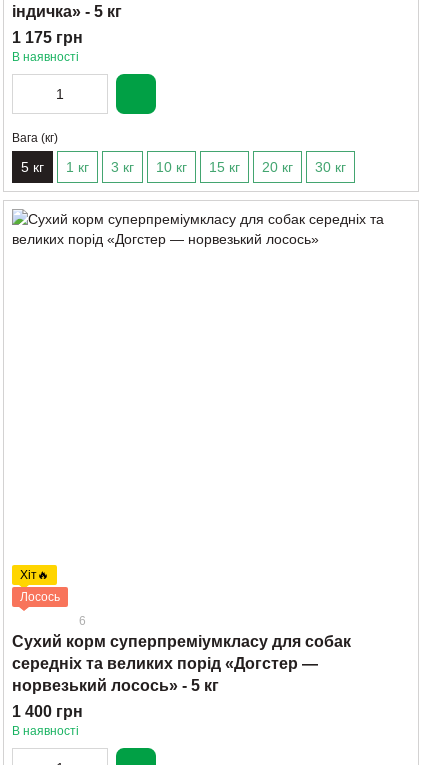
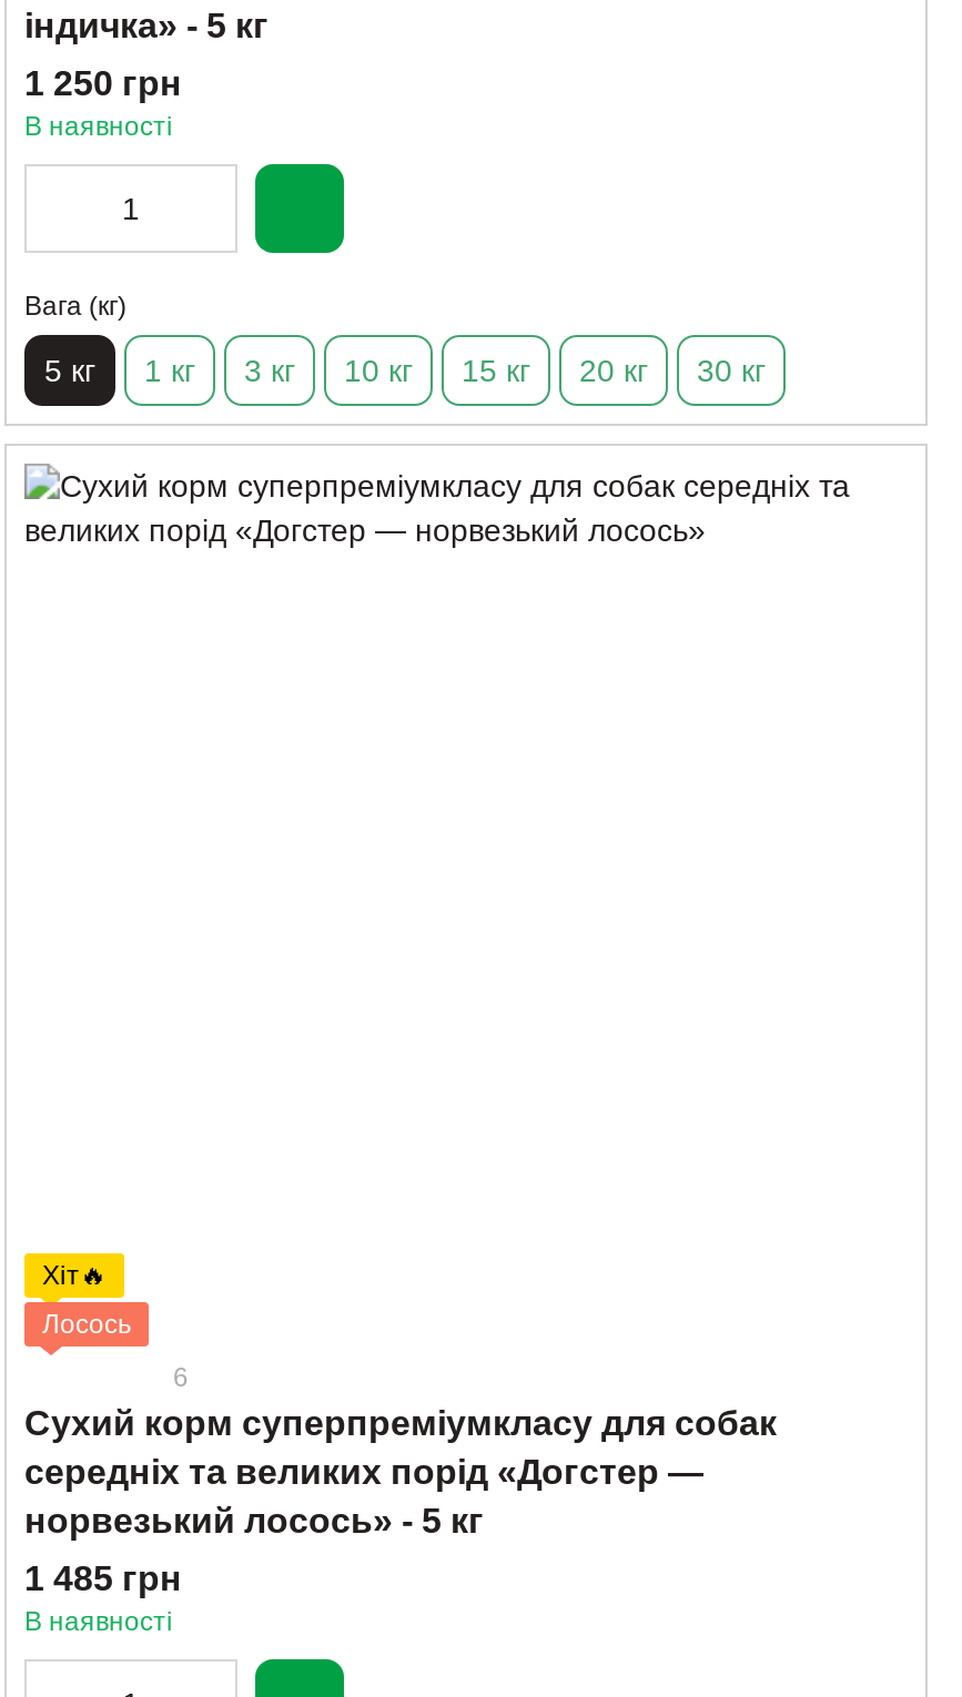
[12,29,83,46] 1 175 грн -> [24,65,182,103] 1 250 грн
[12,703,83,720] 1 400 грн -> [24,1560,182,1598] 1 485 грн

